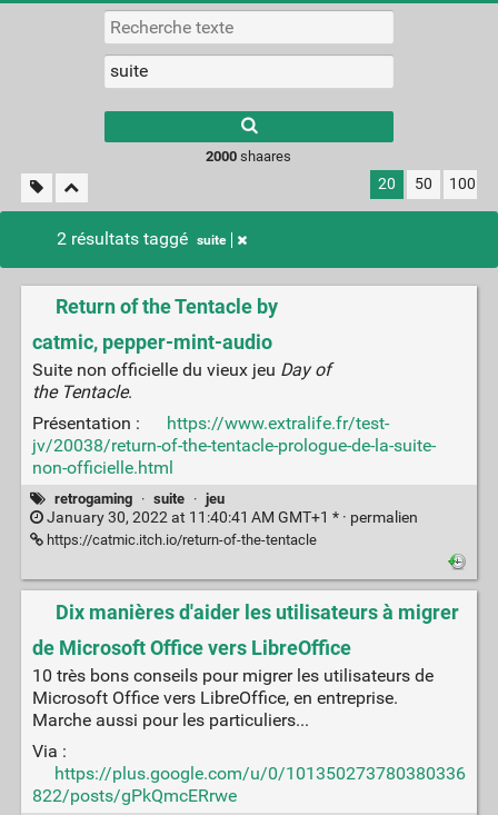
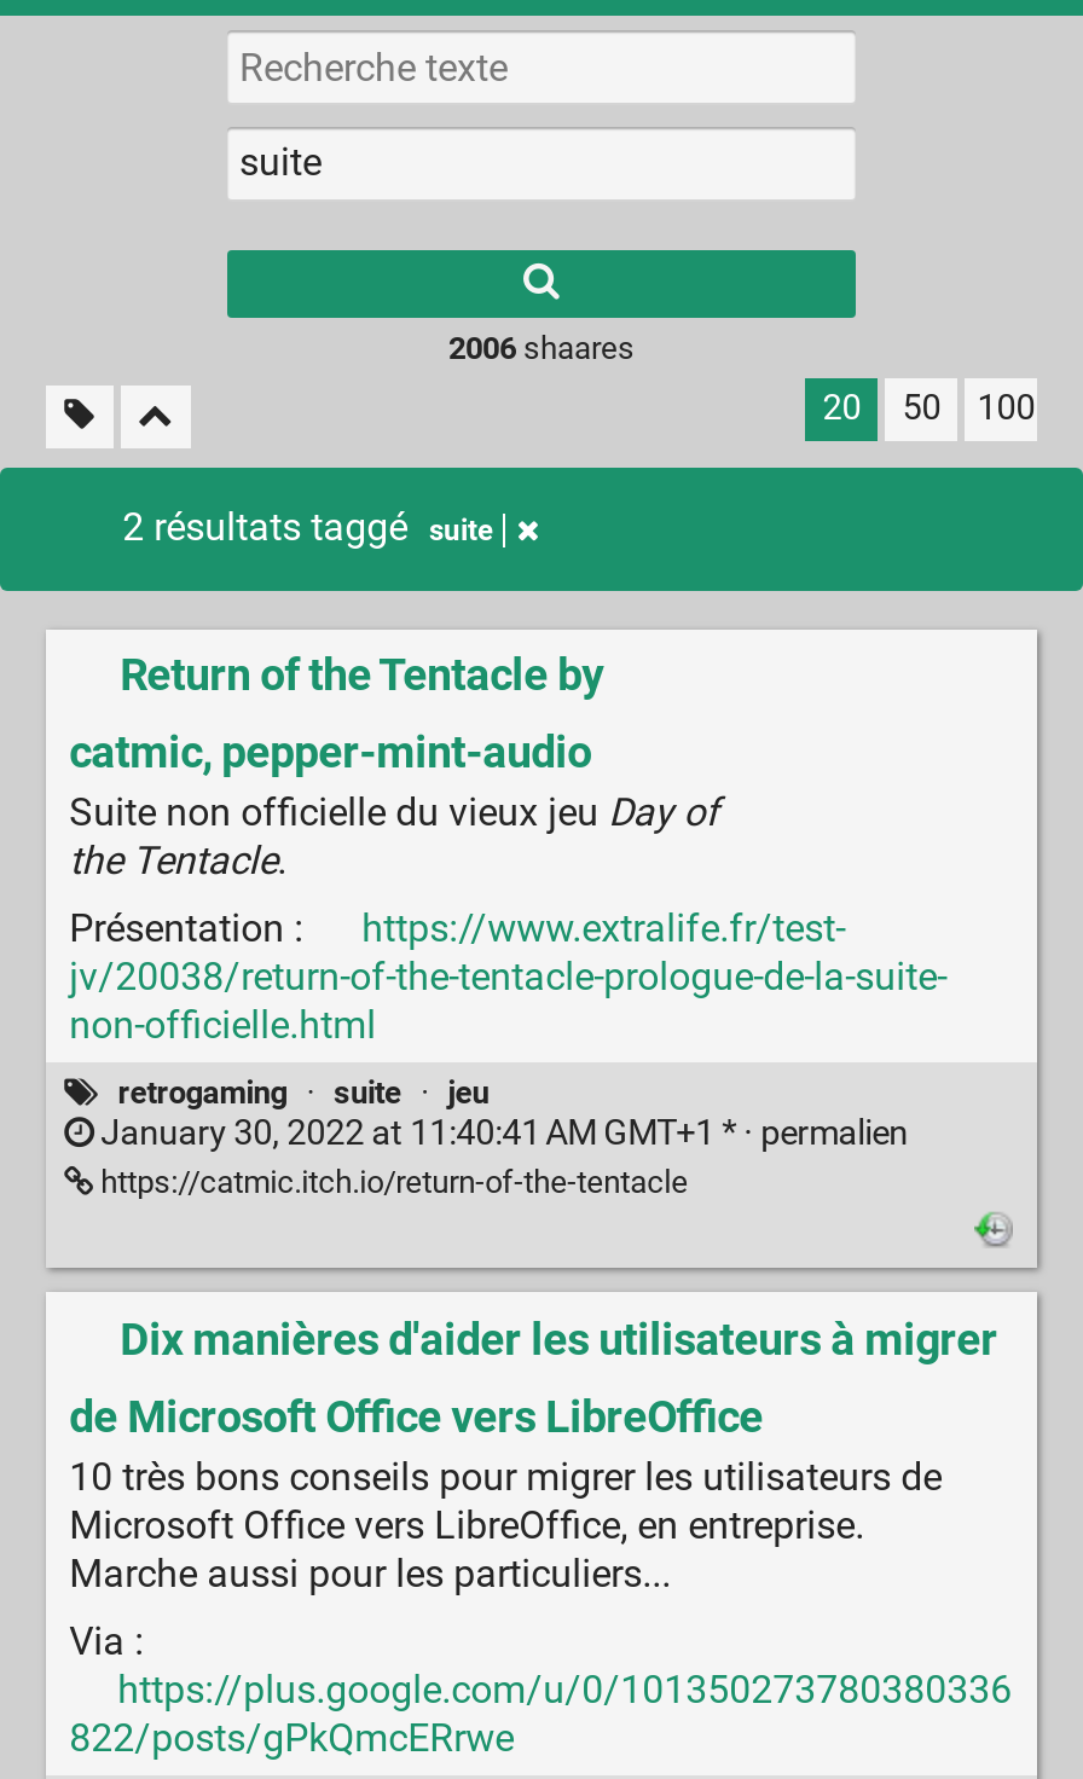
[206,148,292,164] 2000 shaares -> [448,329,635,366] 2006 shaares

